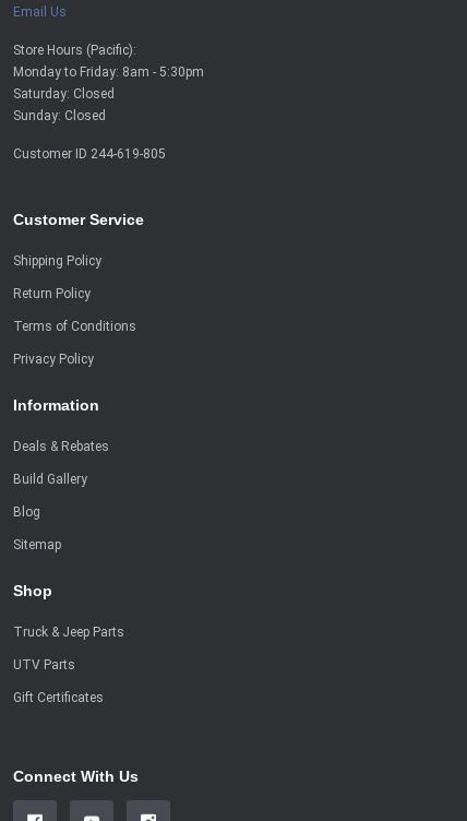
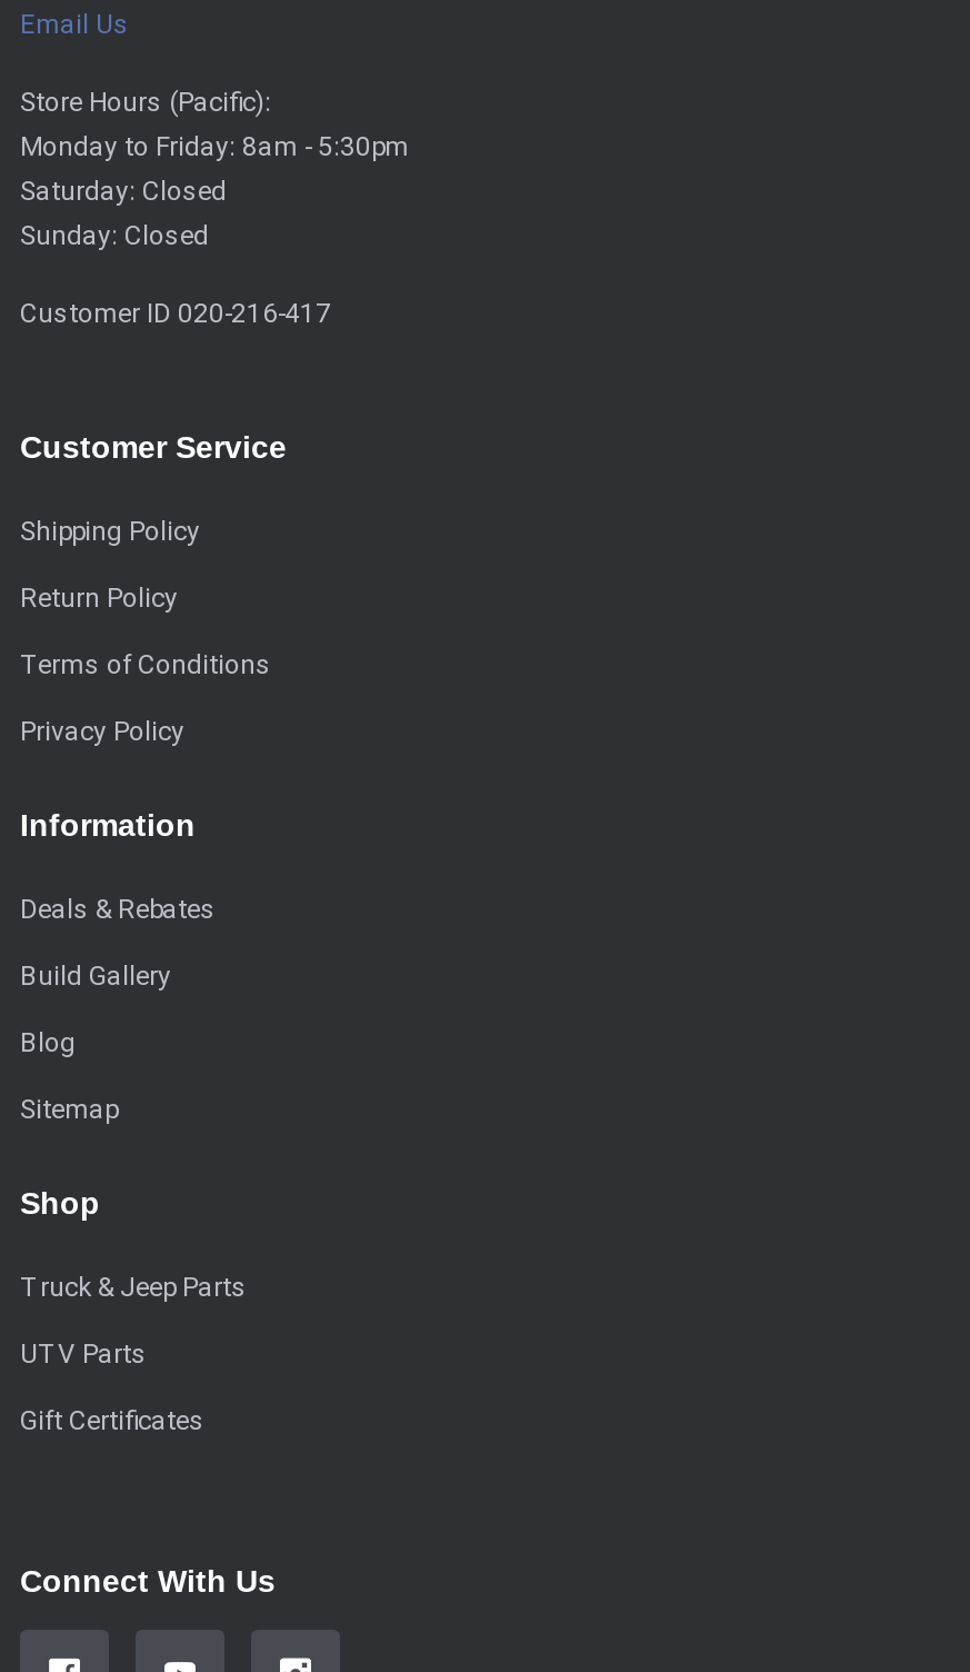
[13,146,166,162] Customer ID 244-619-805 -> [20,298,331,329] Customer ID 020-216-417

